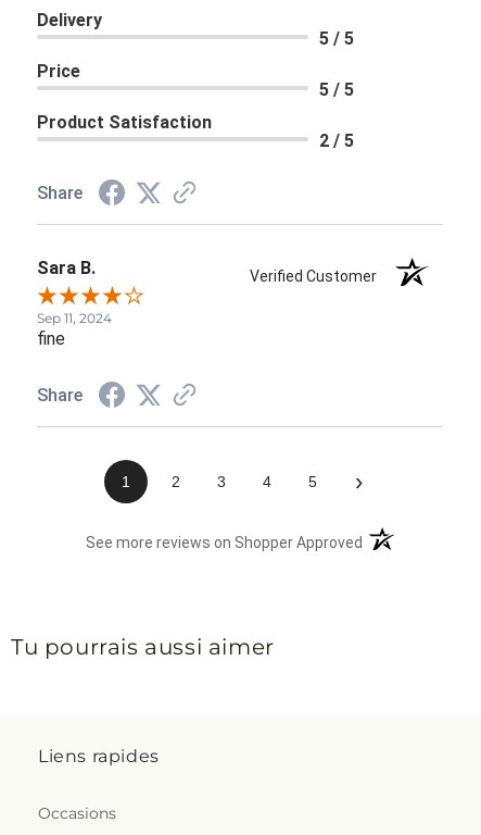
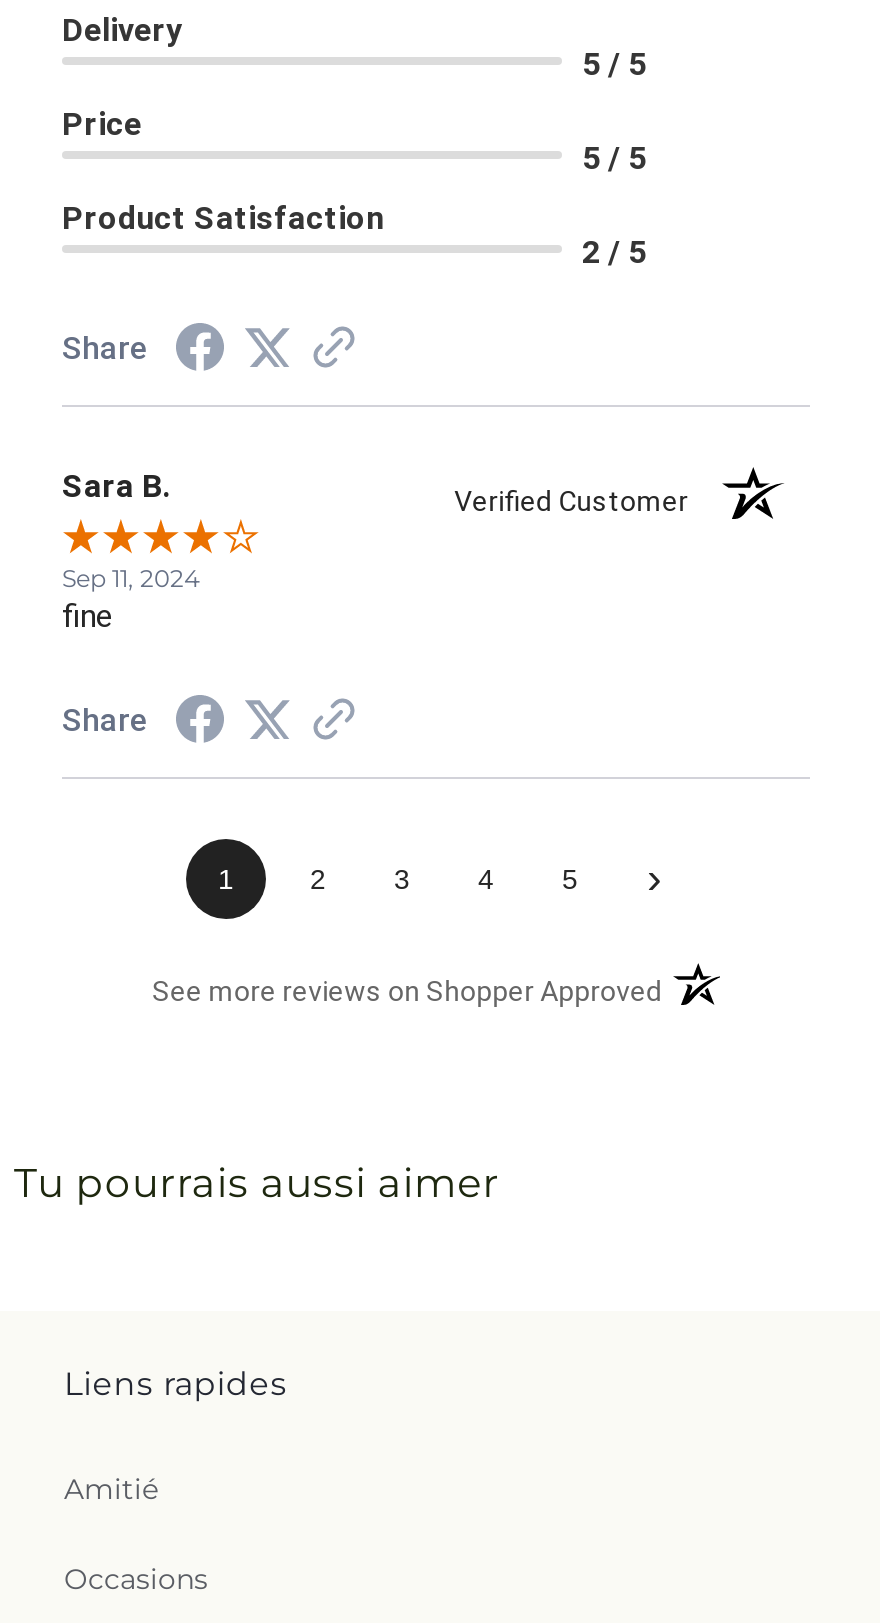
none -> [64,1471,158,1507] Amitié

